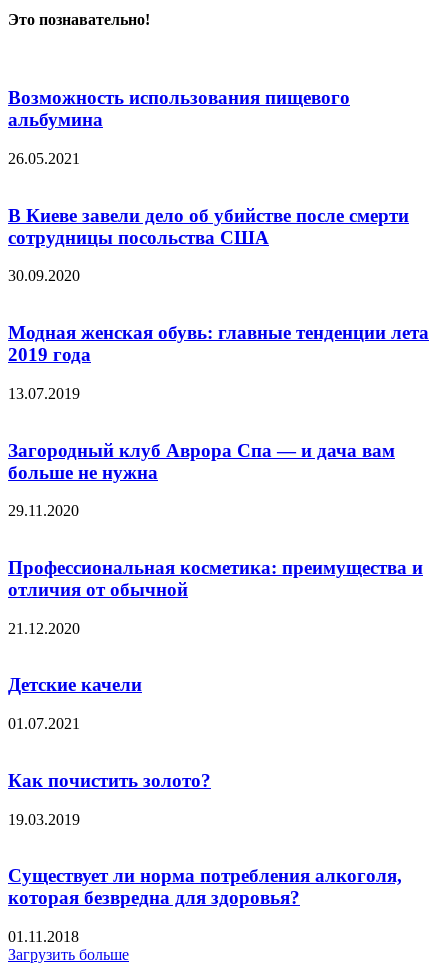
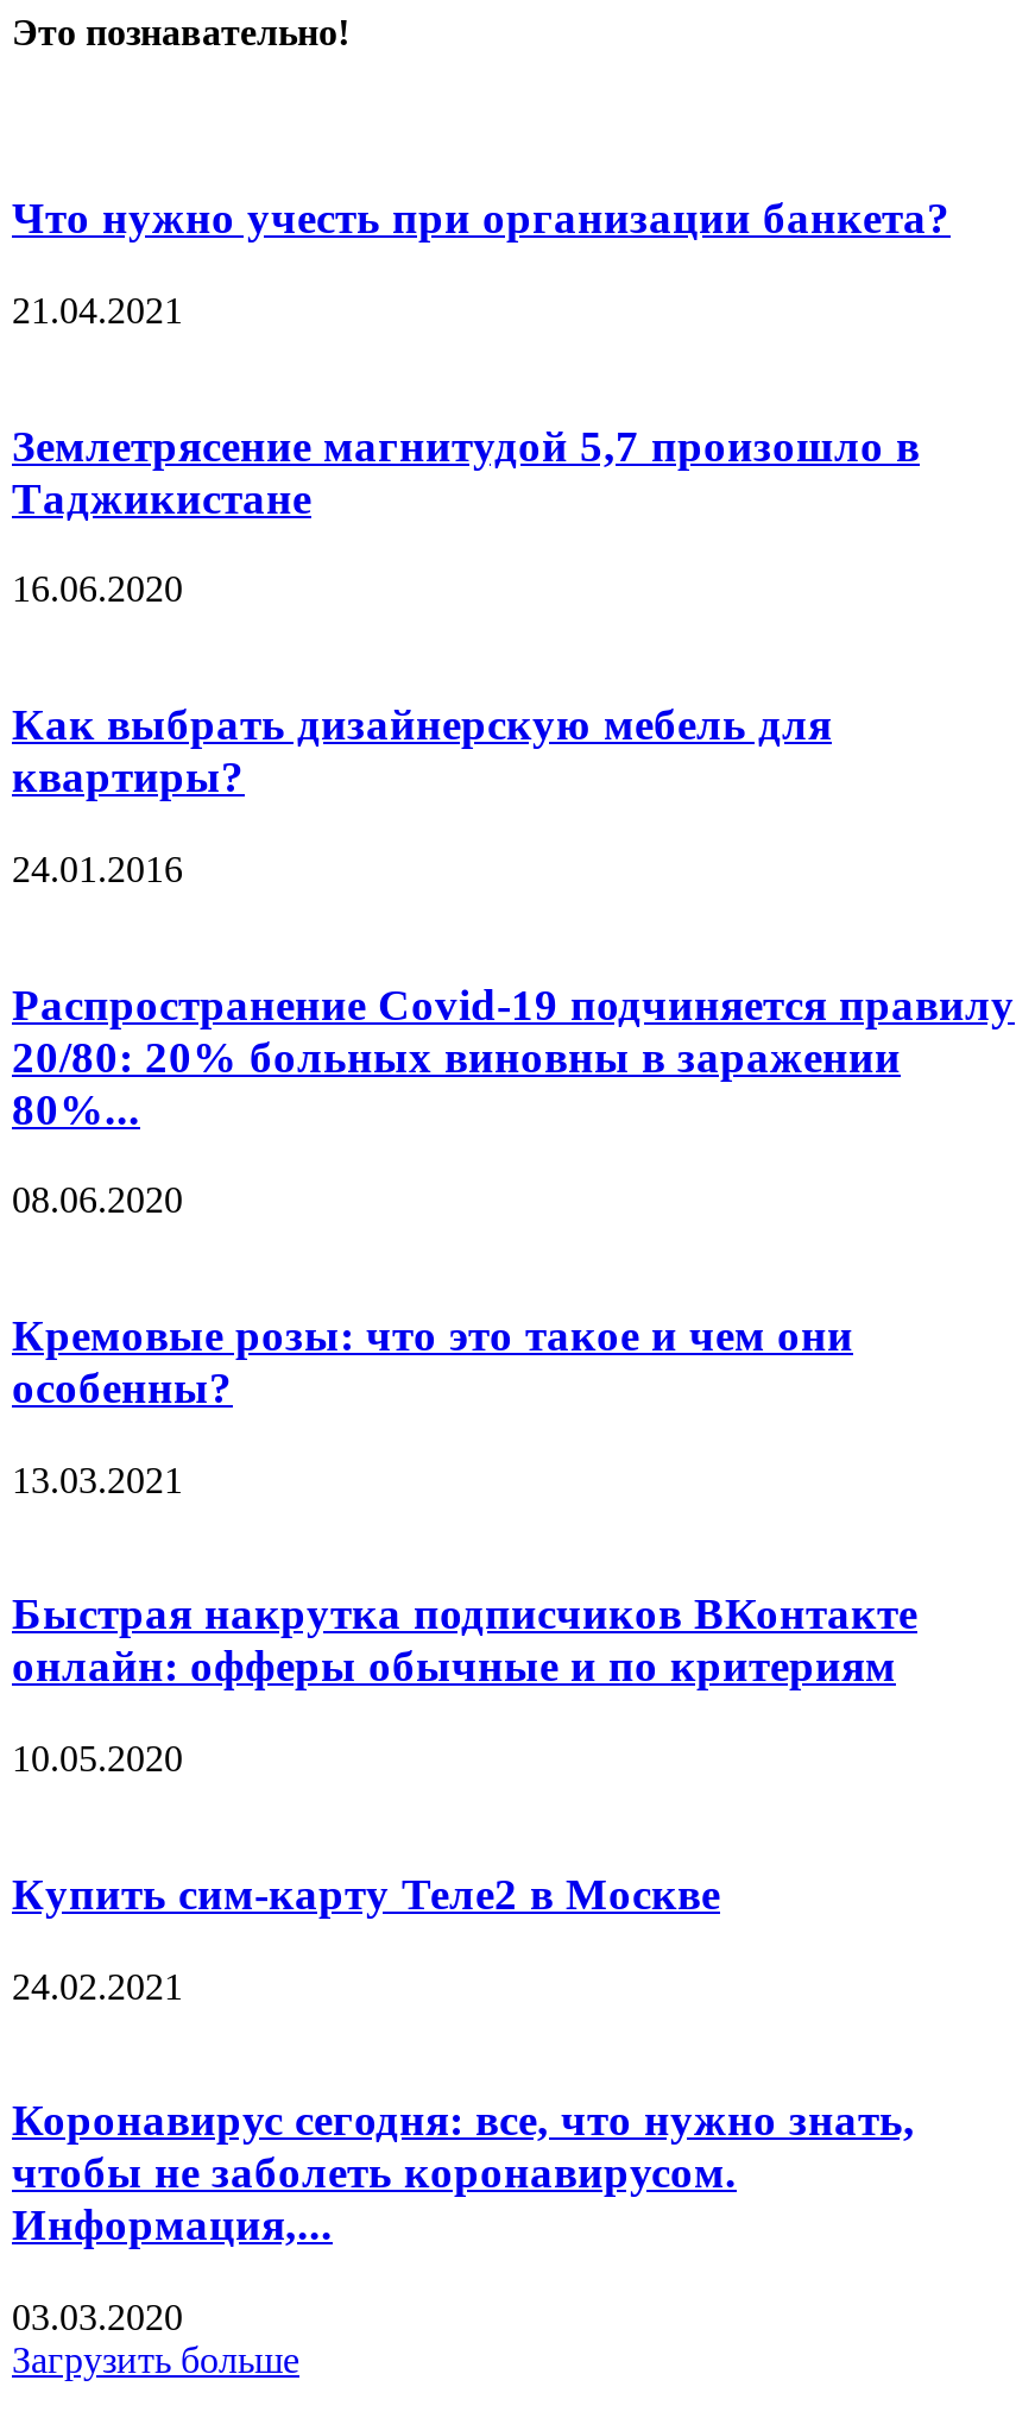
[8,87,350,130] Возможность использования пищевого | альбумина -> [12,193,951,243] Что нужно учесть при организации банкета?
[8,150,80,167] 26.05.2021 -> [12,290,183,330] 21.04.2021
[8,205,409,248] В Киеве завели дело об убийстве после смерти | сотрудницы посольства США -> [12,420,920,522] Землетрясение магнитудой 5,7 произошло в | Таджикистане
[8,267,80,284] 30.09.2020 -> [12,569,183,609] 16.06.2020
[8,322,429,365] Модная женская обувь: главные тенденции лета | 2019 года -> [12,699,832,801] Как выбрать дизайнерскую мебель для | квартиры?
[8,385,80,402] 13.07.2019 -> [12,848,183,889] 24.01.2016
[8,439,395,482] Загородный клуб Аврора Спа — и дача вам | больше не нужна -> [12,978,1015,1133] Распространение Covid-19 подчиняется правилу | 20/80: 20% больных виновны в заражении | 80%...
[8,502,79,519] 29.11.2020 -> [12,1180,183,1220] 08.06.2020
[8,557,423,600] Профессиональная косметика: преимущества и | отличия от обычной -> [12,1310,853,1412] Кремовые розы: что это такое и чем они | особенны?
[8,620,80,637] 21.12.2020 -> [12,1459,183,1500] 13.03.2021
[8,674,142,695] Детские качели -> [12,1589,917,1691] Быстрая накрутка подписчиков ВКонтакте | онлайн: офферы обычные и по критериям
[8,715,80,732] 01.07.2021 -> [12,1738,183,1779] 10.05.2020
[8,770,211,791] Как почистить золото? -> [12,1868,720,1918] Купить сим-карту Теле2 в Москве
[8,810,80,827] 19.03.2019 -> [12,1965,183,2005] 24.02.2021
[8,865,402,908] Существует ли норма потребления алкоголя, | которая безвредна для здоровья? -> [12,2095,915,2250] Коронавирус сегодня: все, что нужно знать, | чтобы не заболеть коронавирусом. | Информация,...
[8,928,79,945] 01.11.2018 -> [12,2297,183,2337] 03.03.2020

